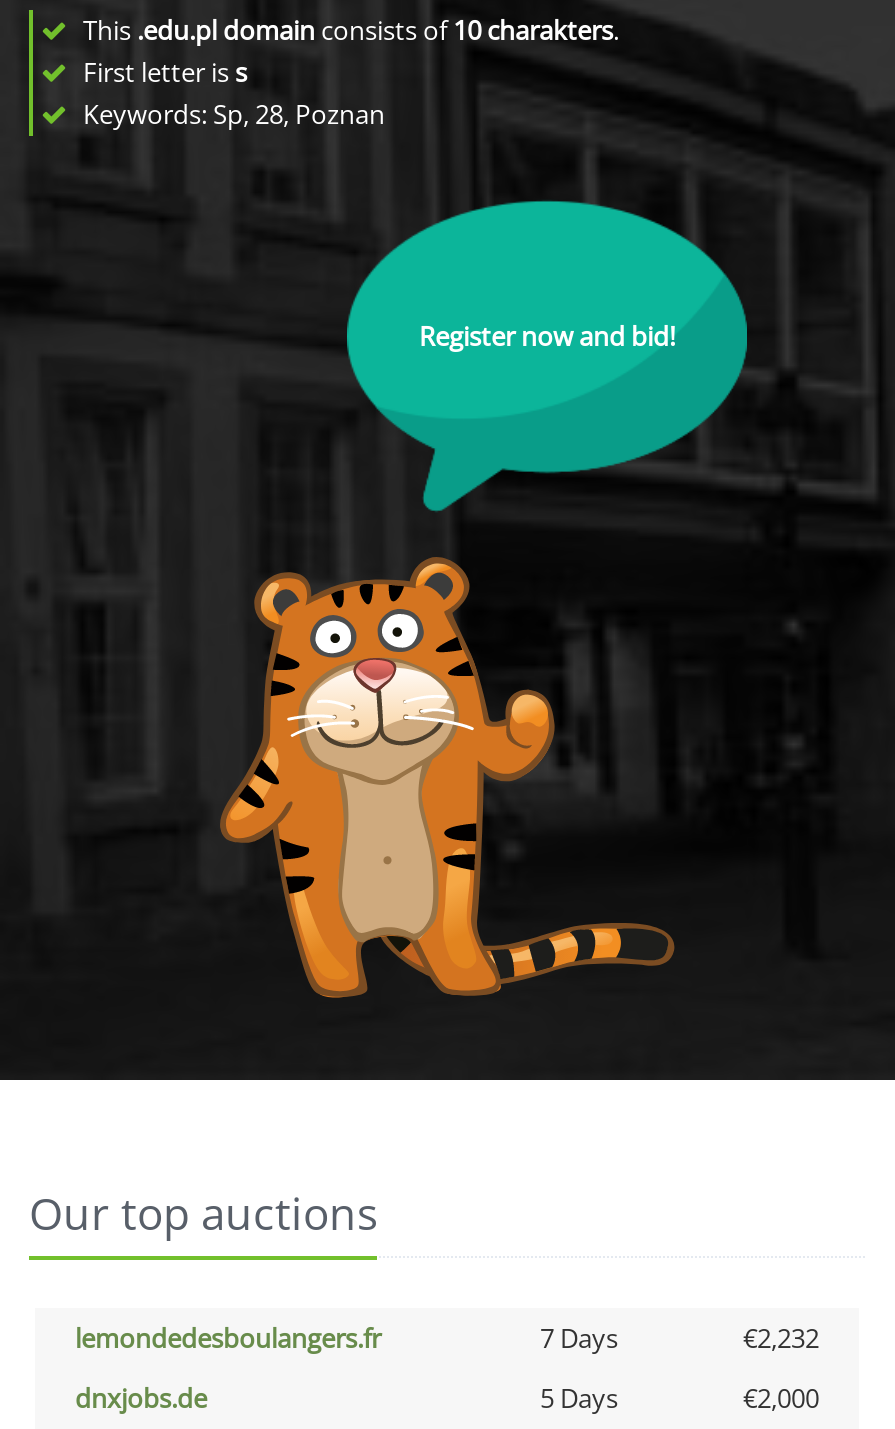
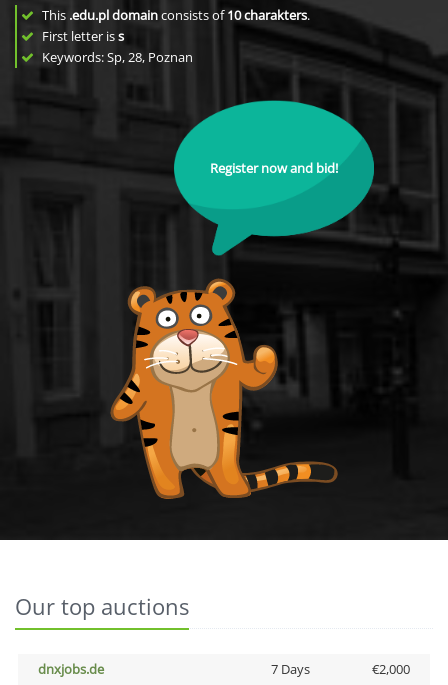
[75,1320,819,1356] lemondedesboulangers.fr | 7 Days | €2,232 -> none
[540,1380,618,1416] 5 Days -> [270,660,309,678] 7 Days

